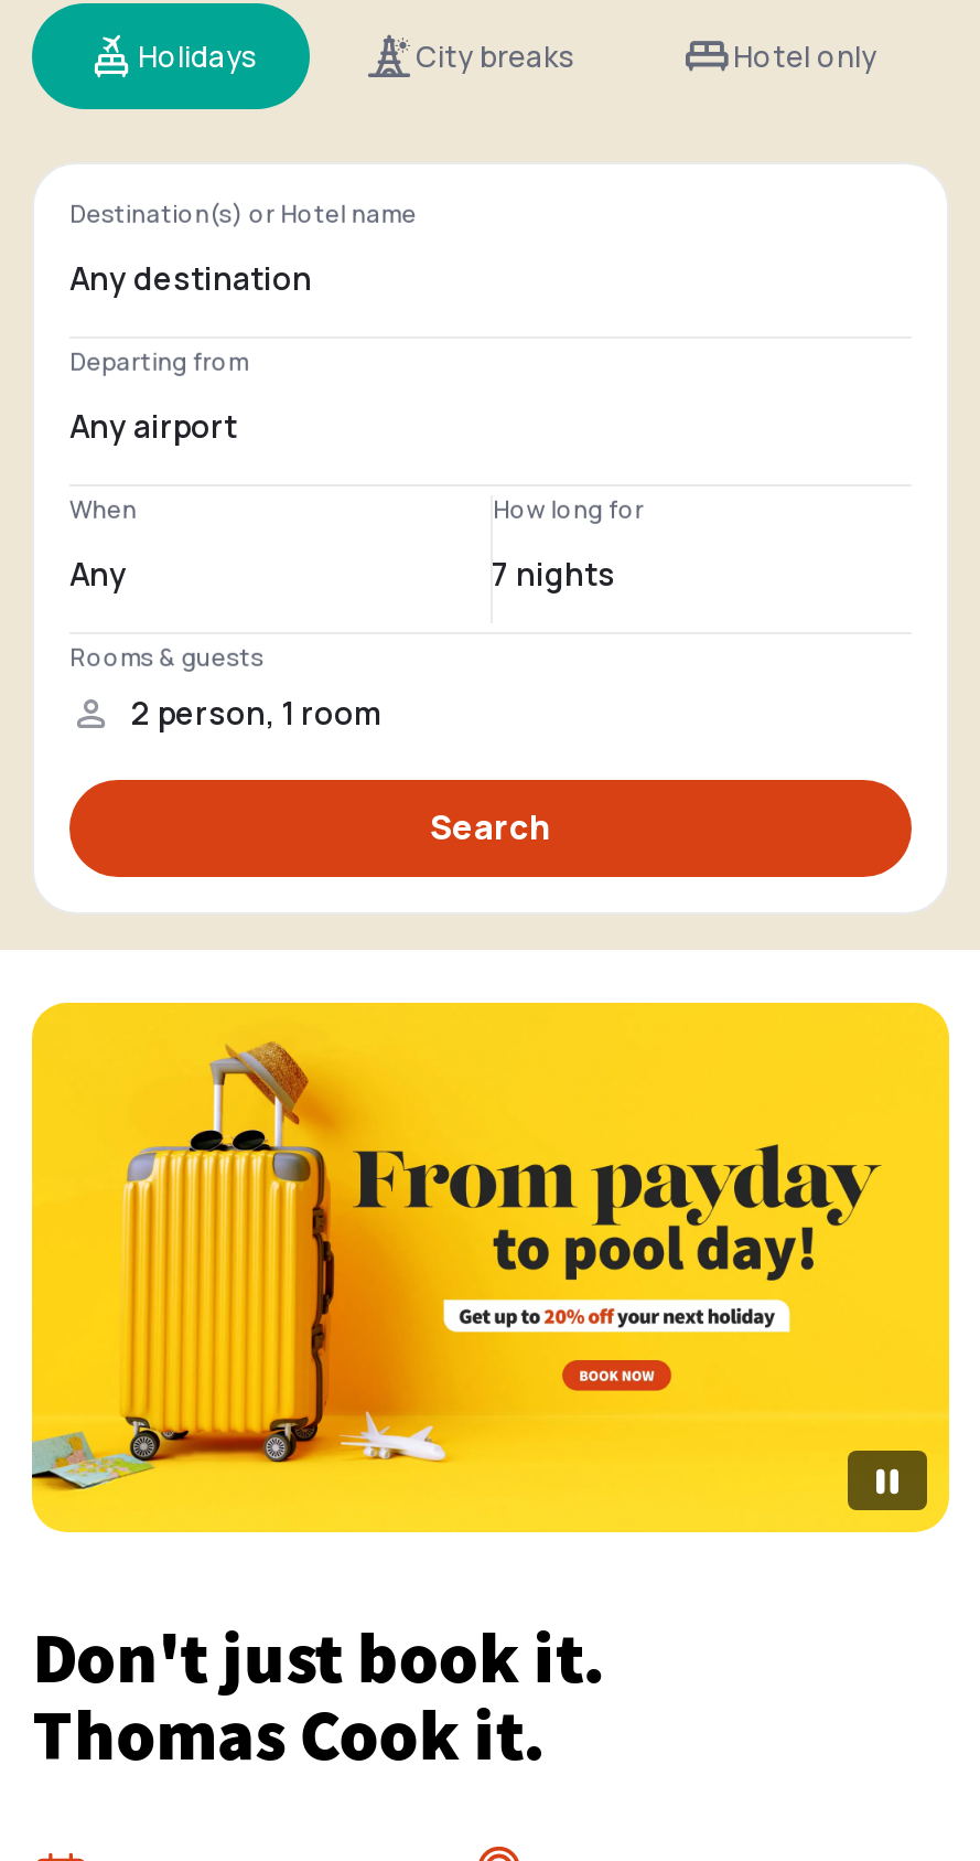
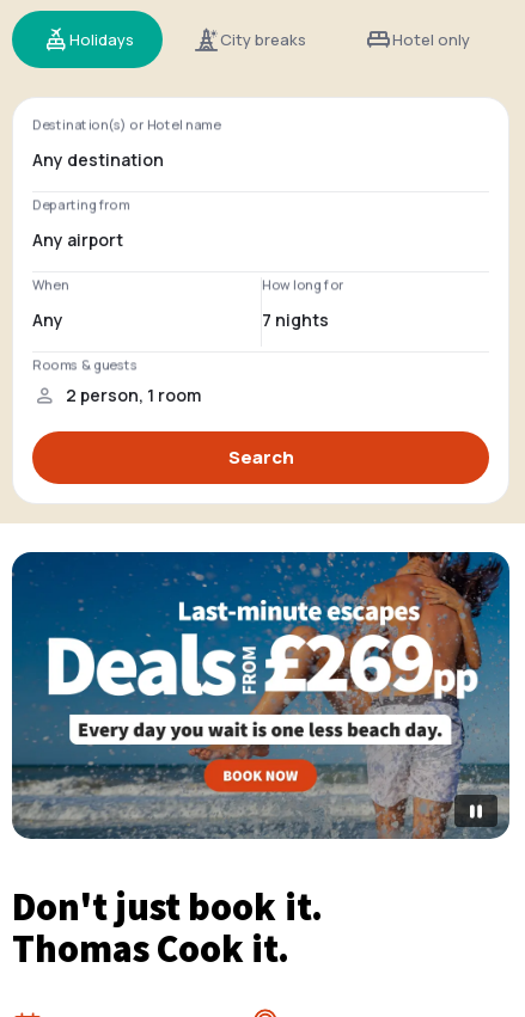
[30,1001,951,1534] [image] -> [11,551,511,840] [image]

